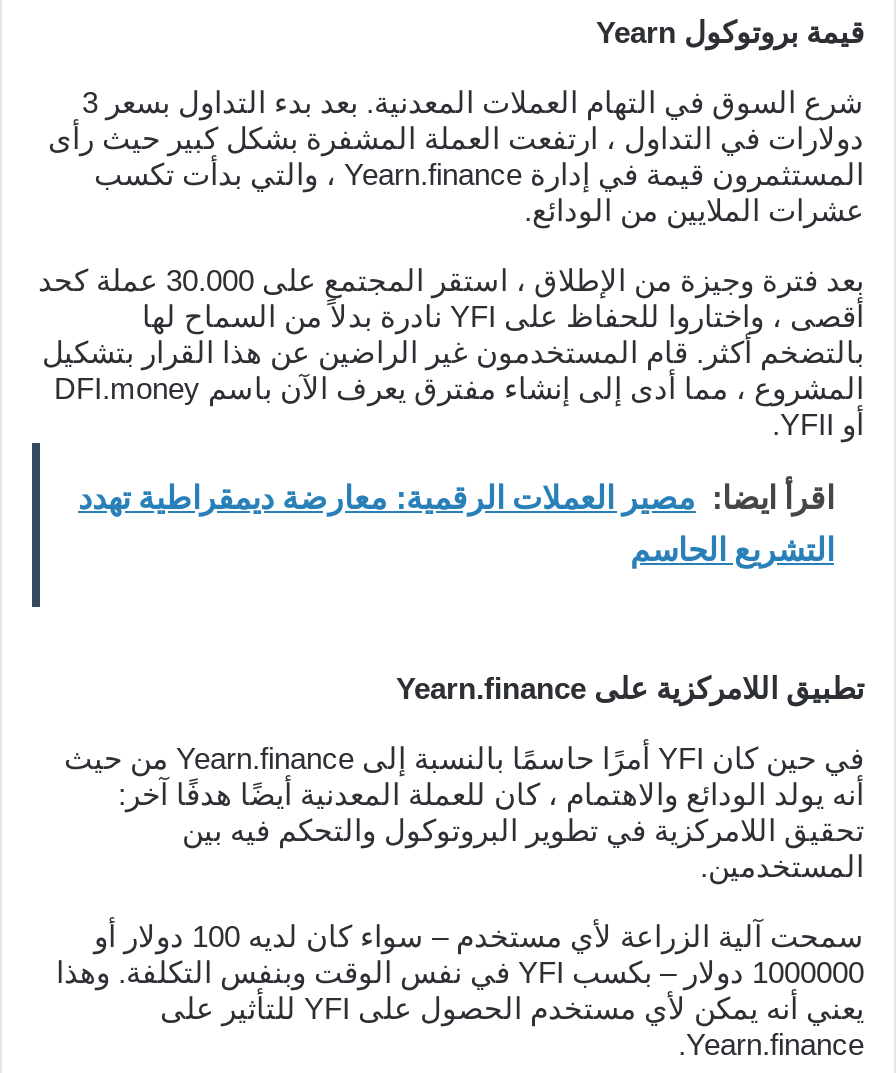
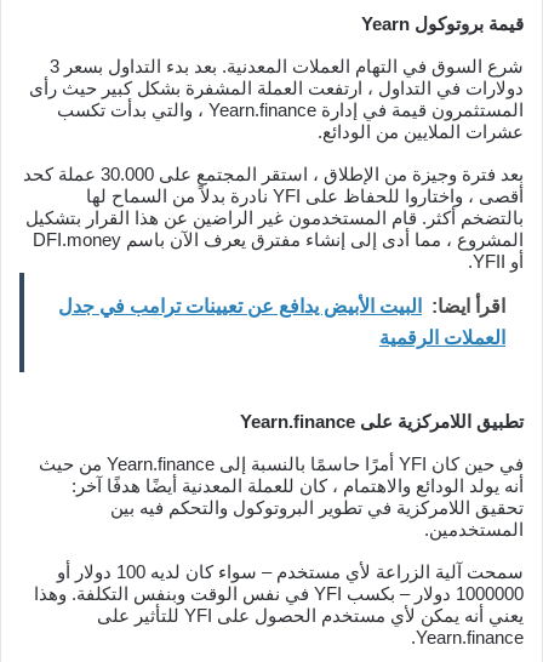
[78,481,834,515] اقرأ ايضا: مصير العملات الرقمية: معارضة ديمقراطية تهدد -> [58,296,505,317] اقرأ ايضا: البيت الأبيض يدافع عن تعيينات ترامب في جدل
[630,533,834,567] التشريع الحاسم -> [379,327,505,348] العملات الرقمية

